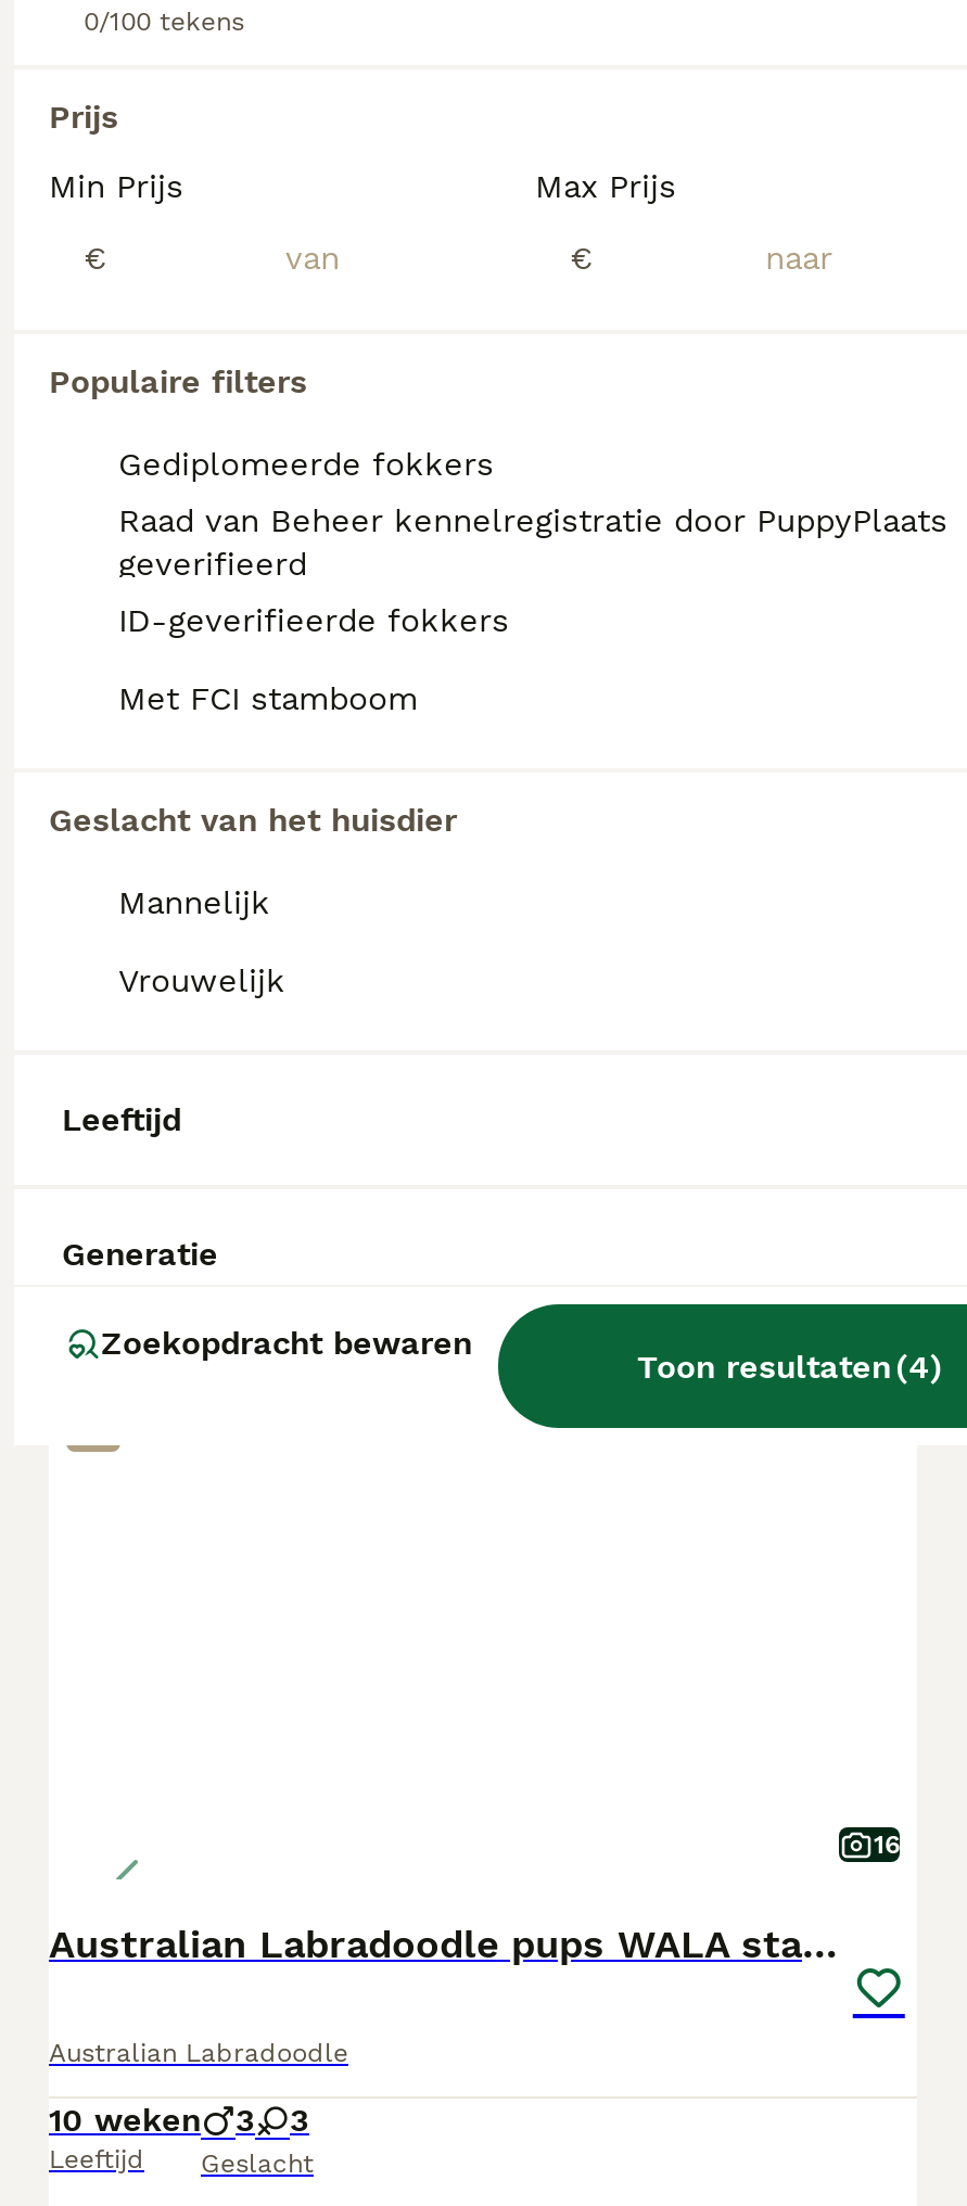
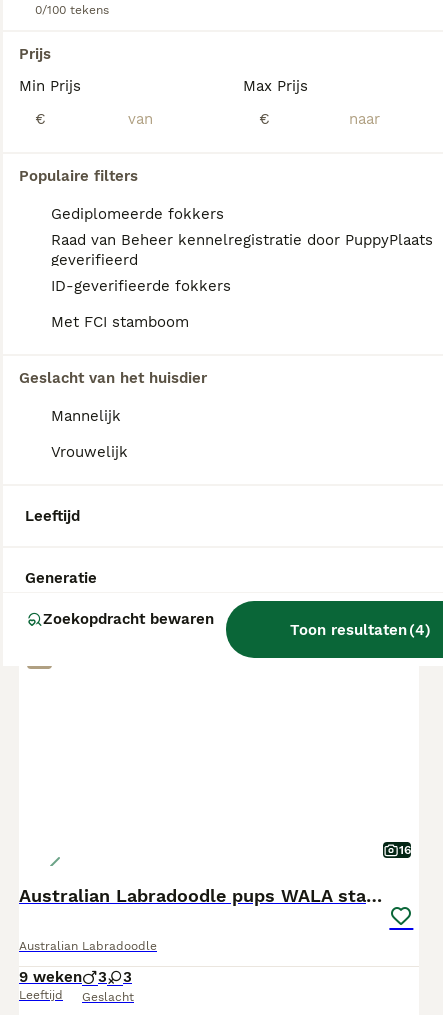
[49,2101,309,2140] 10 weken 3 3 -> [19,968,132,986] 9 weken 3 3

